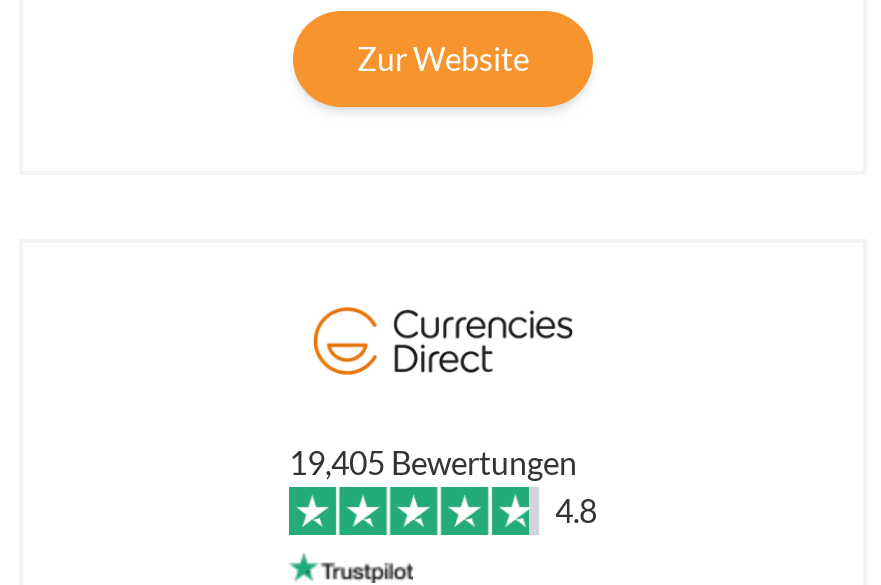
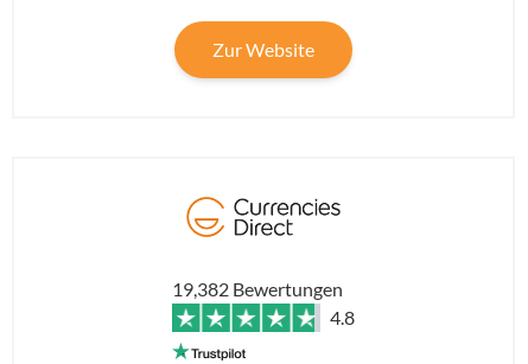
[289,442,577,480] 19,405 Bewertungen -> [172,277,343,299] 19,382 Bewertungen

